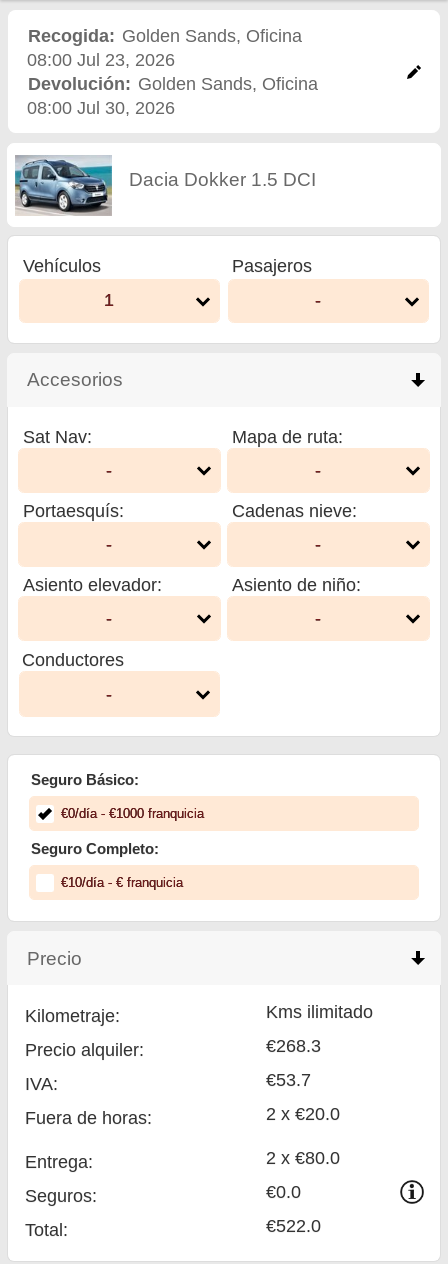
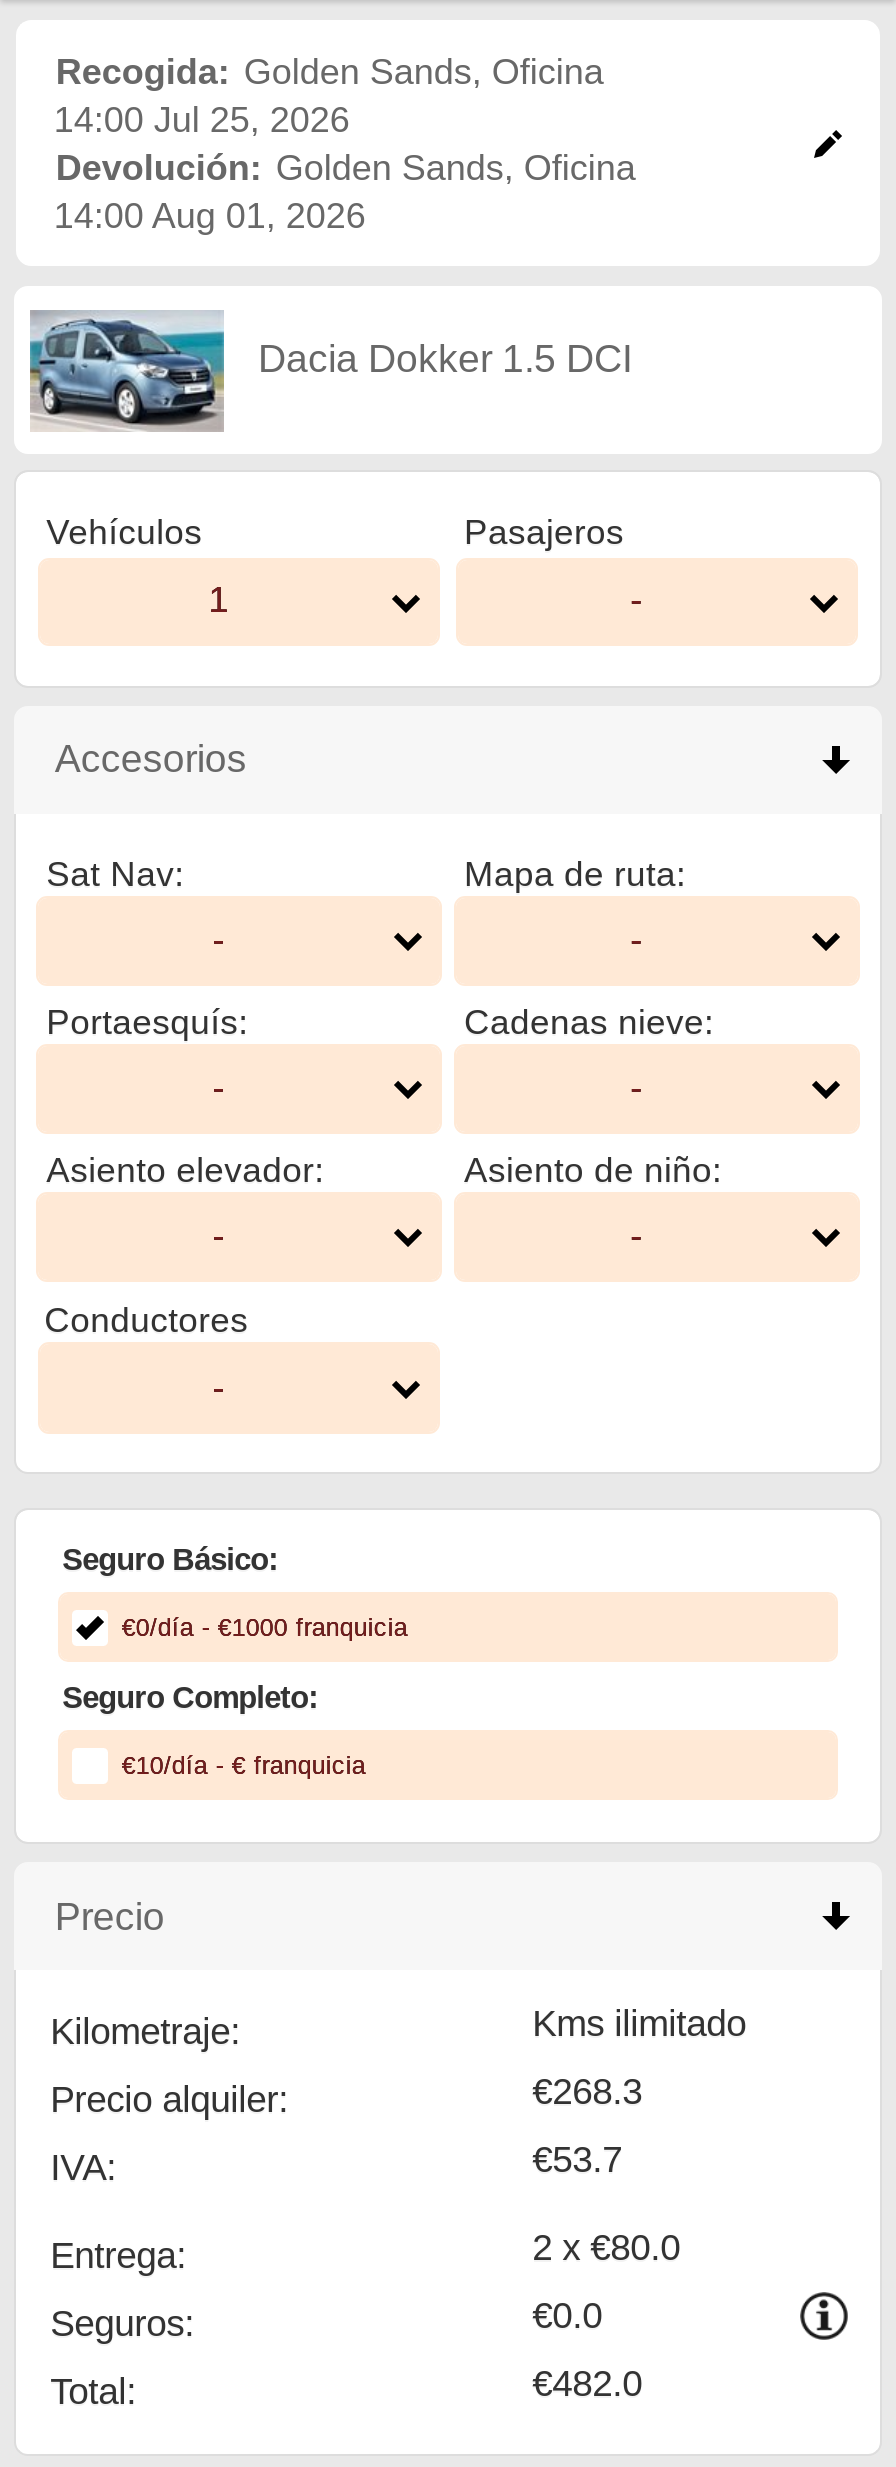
[27,50,175,70] 08:00 Jul 23, 2026 -> [54,99,350,139] 14:00 Jul 25, 2026
[27,98,175,118] 08:00 Jul 30, 2026 -> [54,195,366,235] 14:00 Aug 01, 2026
[25,1103,340,1128] Fuera de horas: | 2 x €20.0 -> none
[266,1215,321,1236] €522.0 -> [532,2363,642,2405] €482.0

